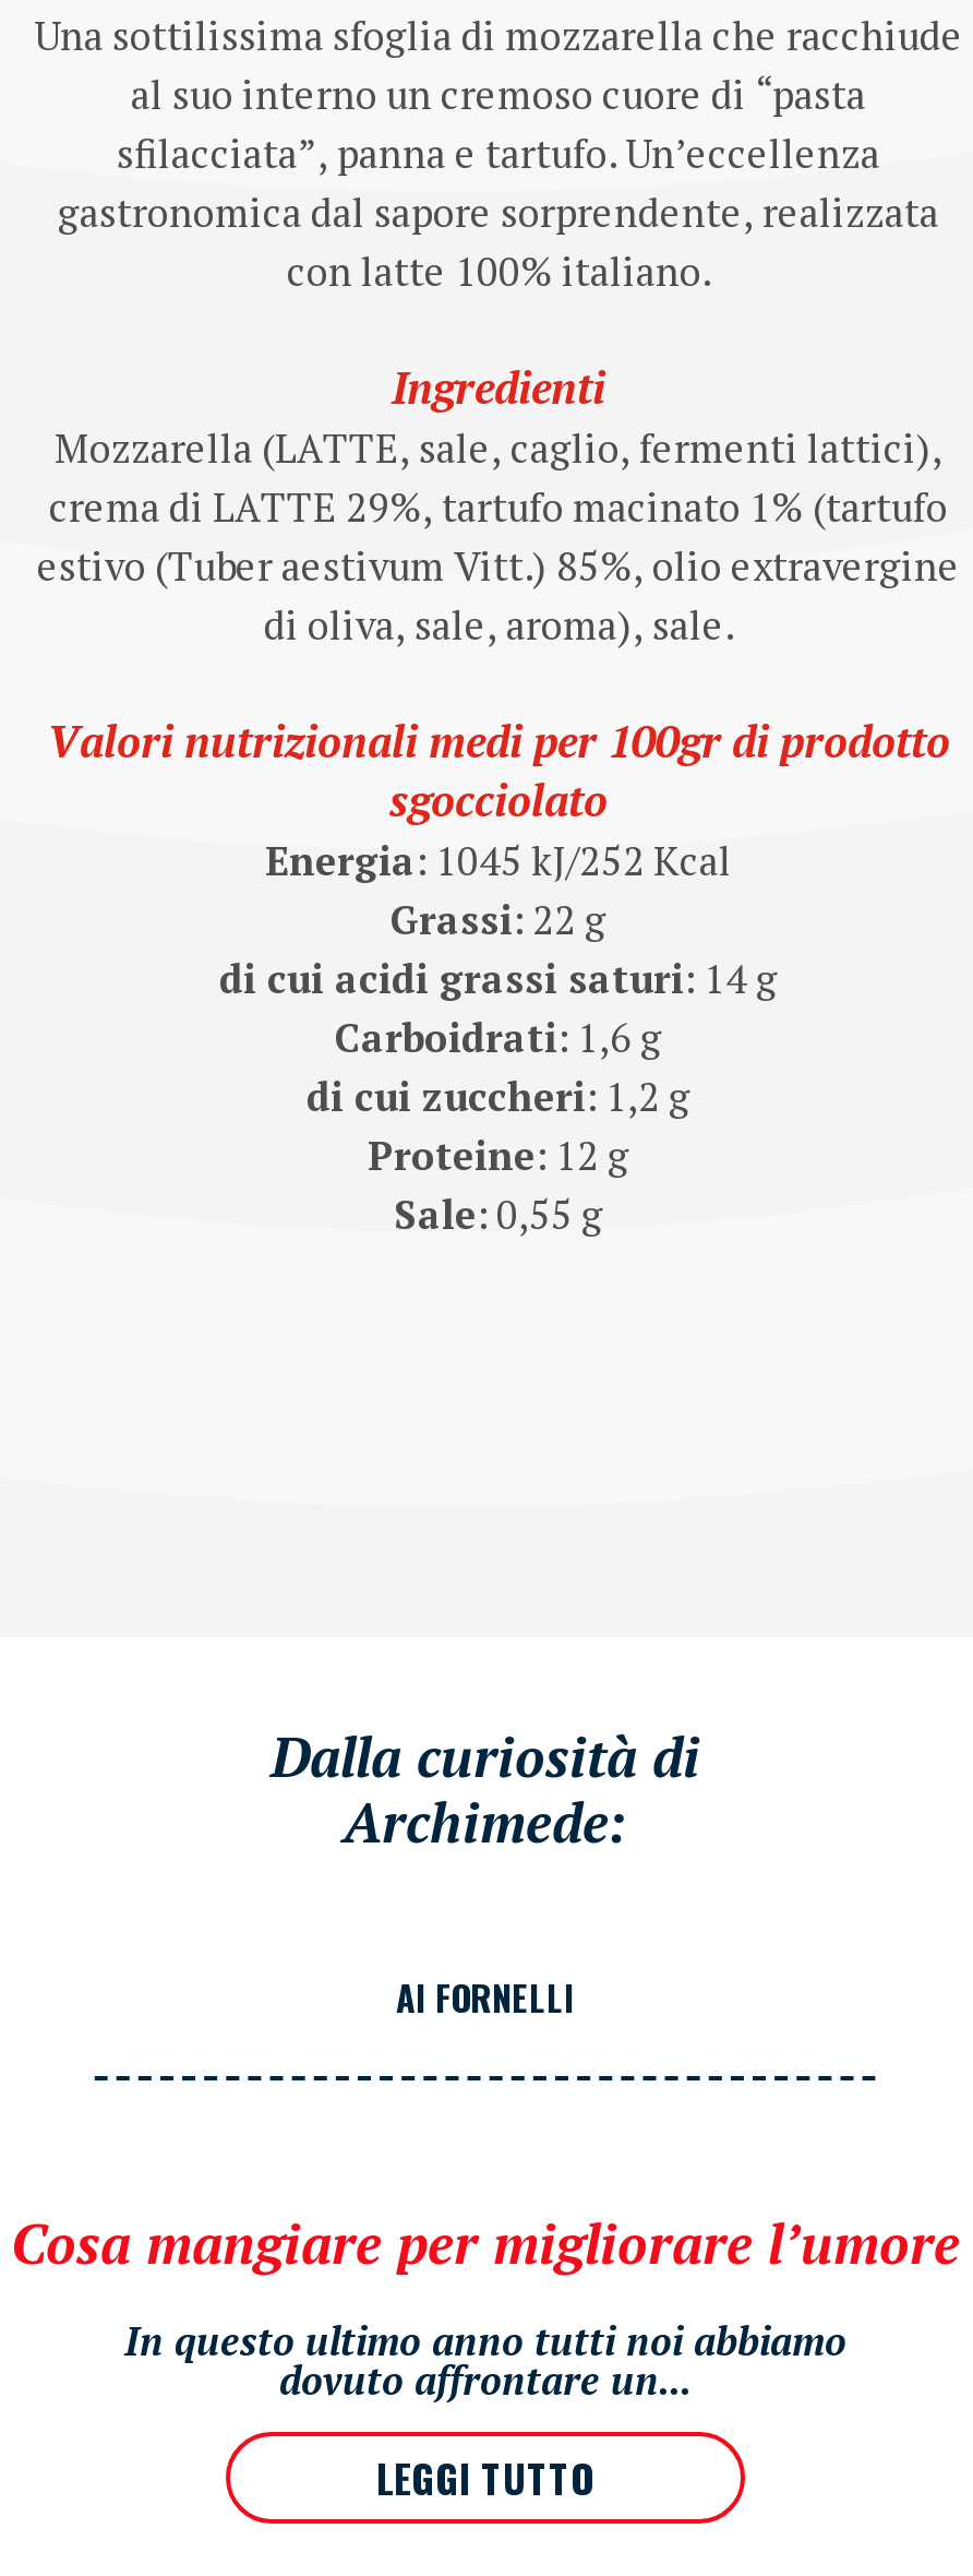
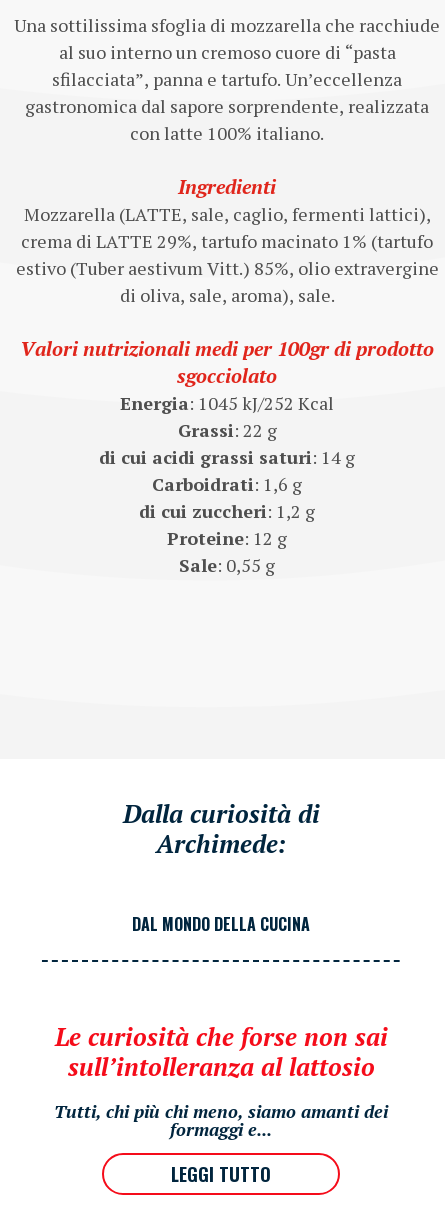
[396,1971,575,2024] AI FORNELLI -> [132,912,310,936] DAL MONDO DELLA CUCINA
[11,2207,960,2279] Cosa mangiare per migliorare l’umore -> [54,1020,387,1083] Le curiosità che forse non sai | sull’intolleranza al lattosio
[124,2314,846,2406] In questo ultimo anno tutti noi abbiamo | dovuto affrontare un... -> [54,1099,388,1141] Tutti, chi più chi meno, siamo amanti dei | formaggi e...

